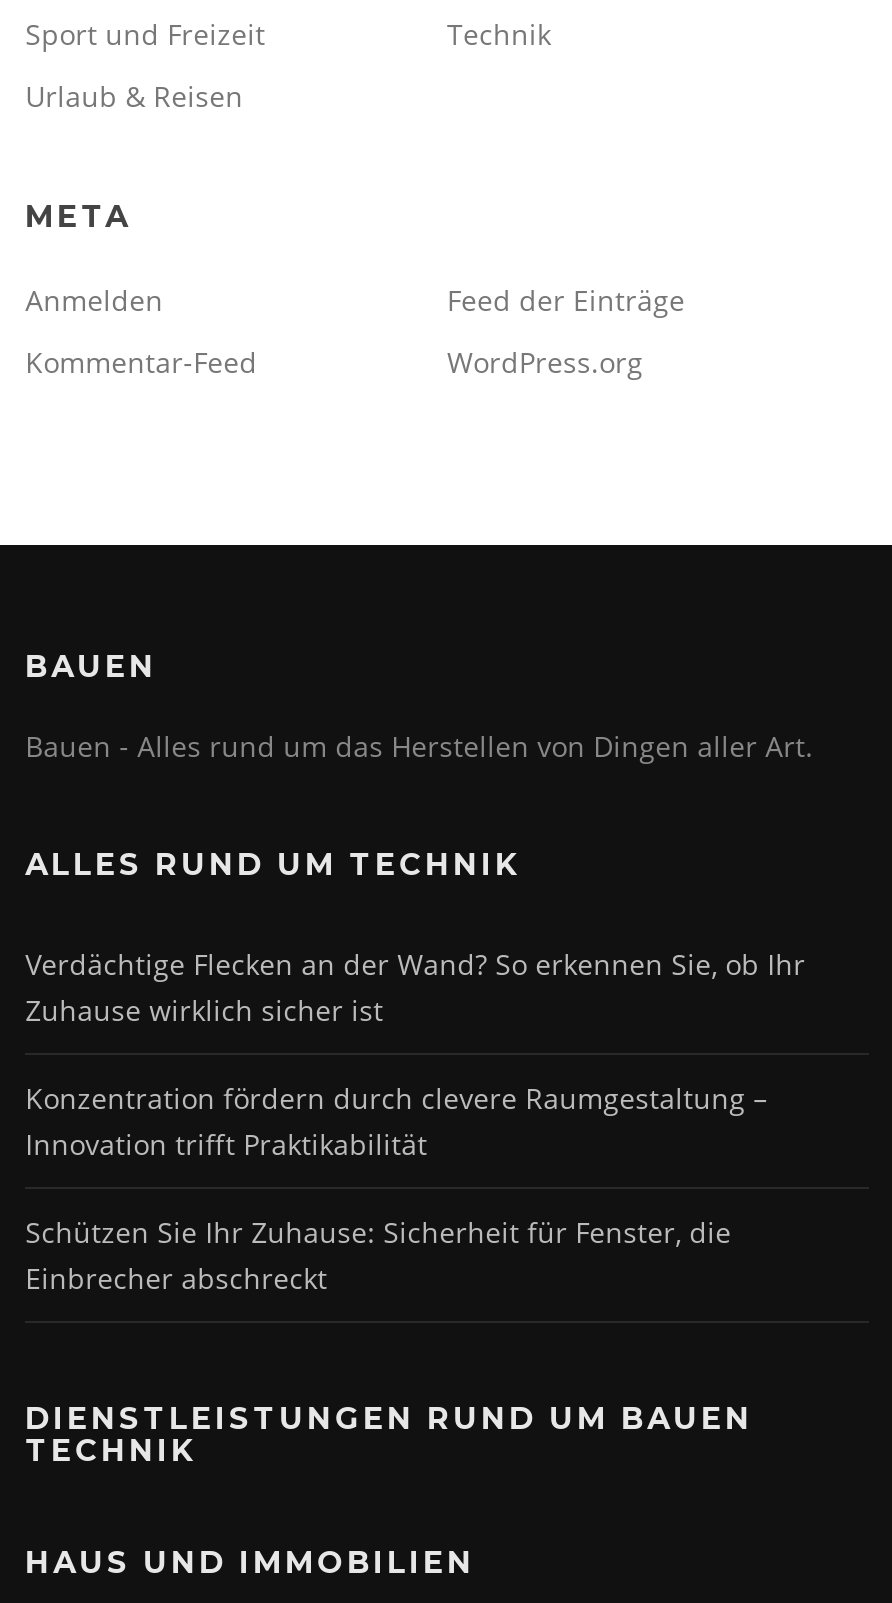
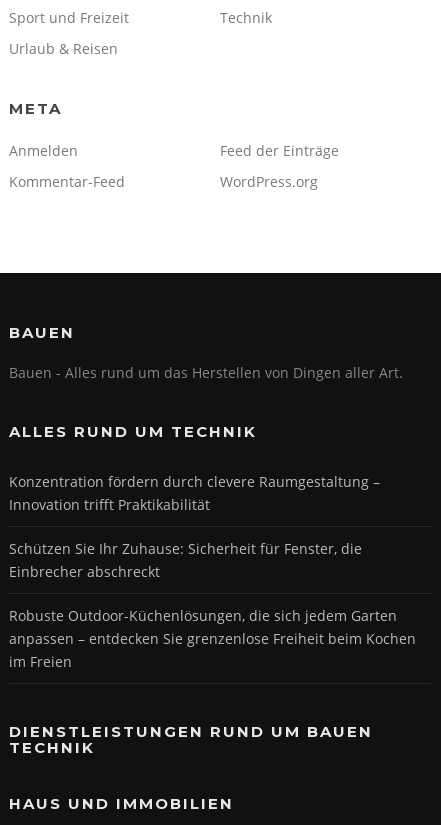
[25,944,805,1028] Verdächtige Flecken an der Wand? So erkennen Sie, ob Ihr | Zuhause wirklich sicher ist -> none
moved [25,1078,767,1296] -> [9,472,380,581]: Konzentration fördern durch clevere Raumgestaltung – | Innovation trifft Praktikabilität | Schützen Sie Ihr Zuhause: Sicherheit für Fenster, die | Einbrecher abschreckt
none -> [9,606,416,671] Robuste Outdoor-Küchenlösungen, die sich jedem Garten | anpassen – entdecken Sie grenzenlose Freiheit beim Kochen | im Freien

